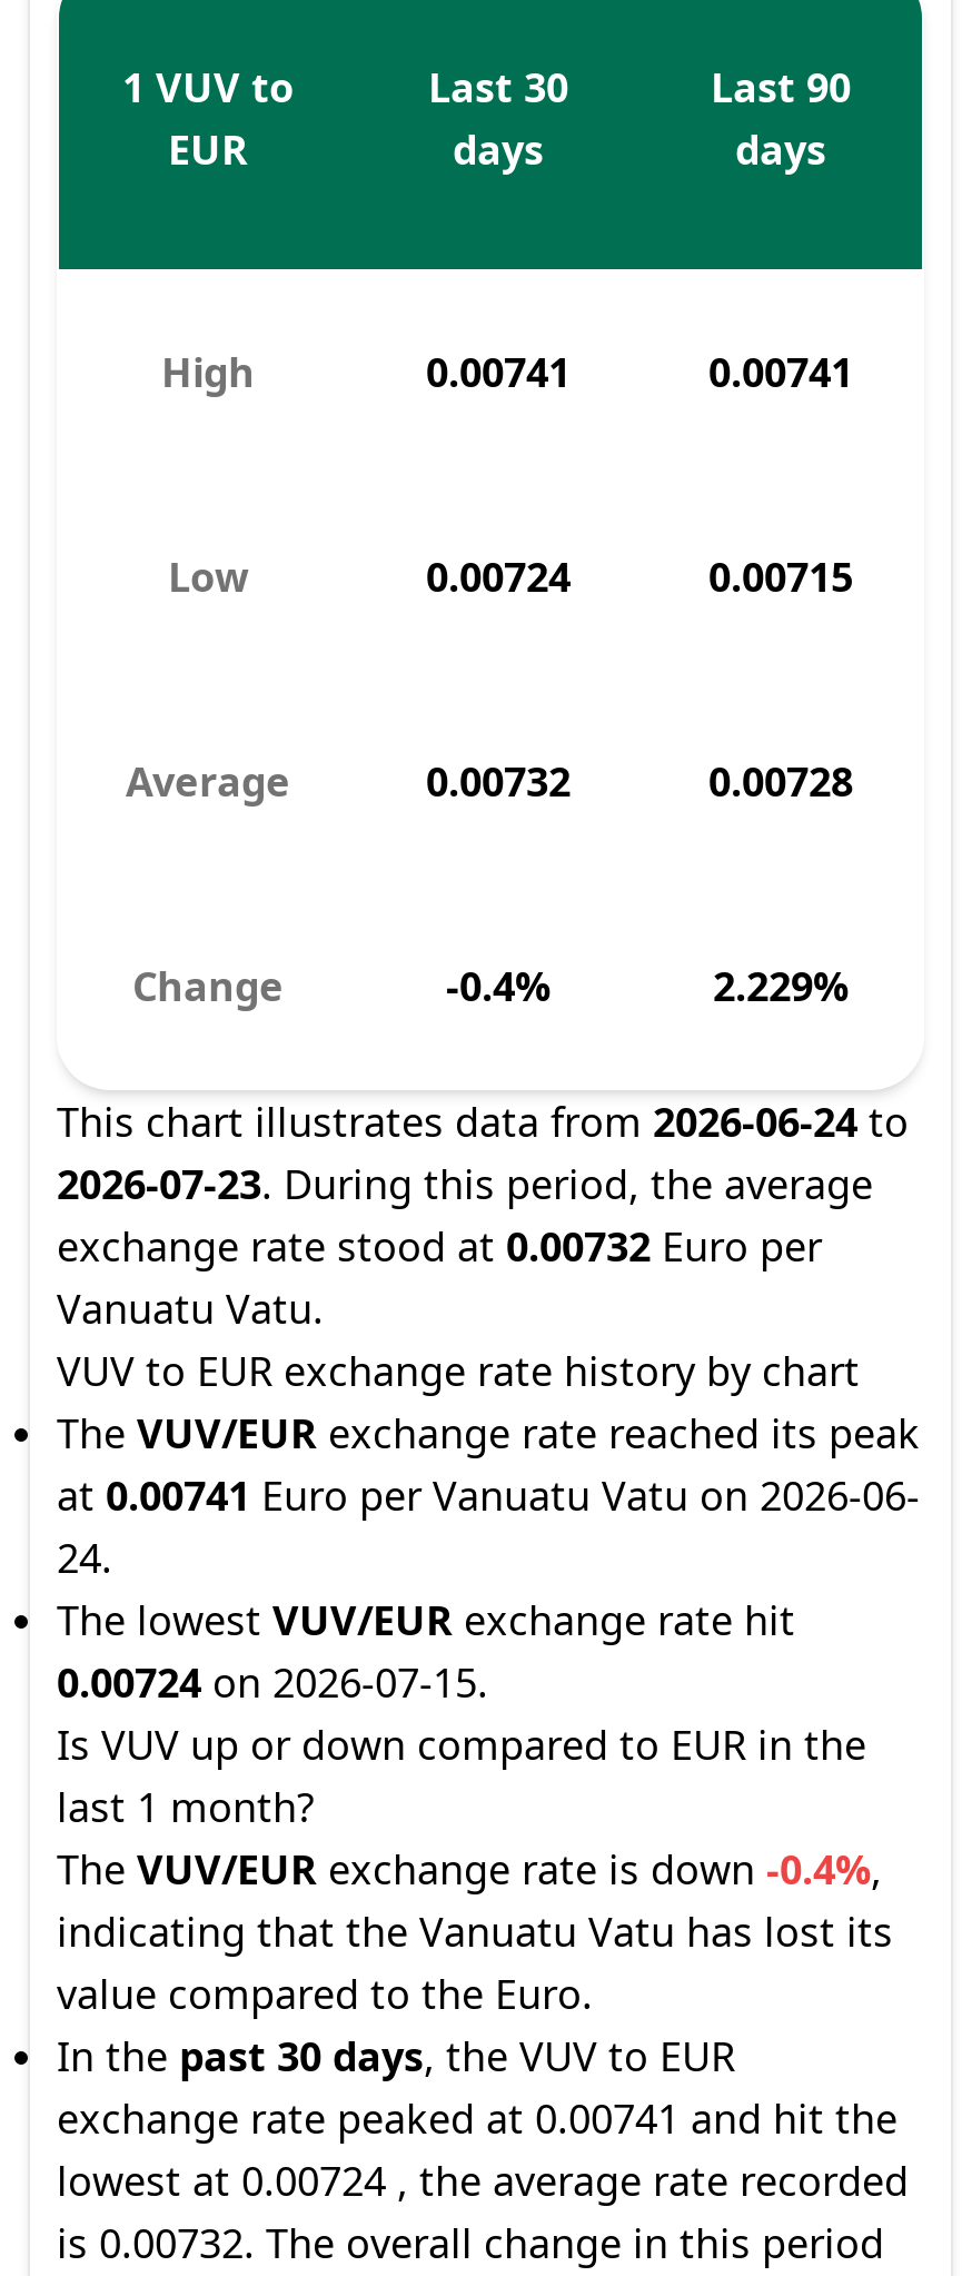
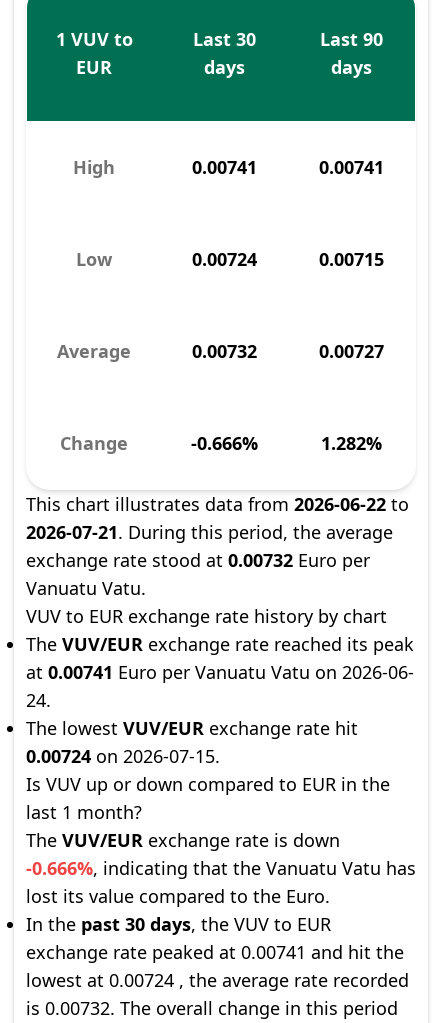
[708,754,853,808] 0.00728 -> [319,339,384,363] 0.00727
[446,959,551,1012] -0.4% -> [191,431,258,455] -0.666%
[713,959,849,1012] 2.229% -> [321,431,382,455] 1.282%
[57,1095,909,1148] This chart illustrates data from 2026-06-24 to -> [26,492,409,516] This chart illustrates data from 2026-06-22 to
[57,1157,873,1210] 2026-07-23. During this period, the average -> [26,520,393,544] 2026-07-21. During this period, the average
[57,1842,893,2020] The VUV/EUR exchange rate is down -0.4%, | indicating that the Vanuatu Vatu has lost its | value compared to the Euro. -> [26,828,416,908] The VUV/EUR exchange rate is down | -0.666%, indicating that the Vanuatu Vatu has | lost its value compared to the Euro.

